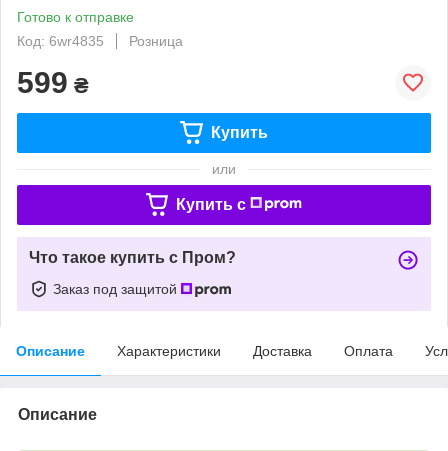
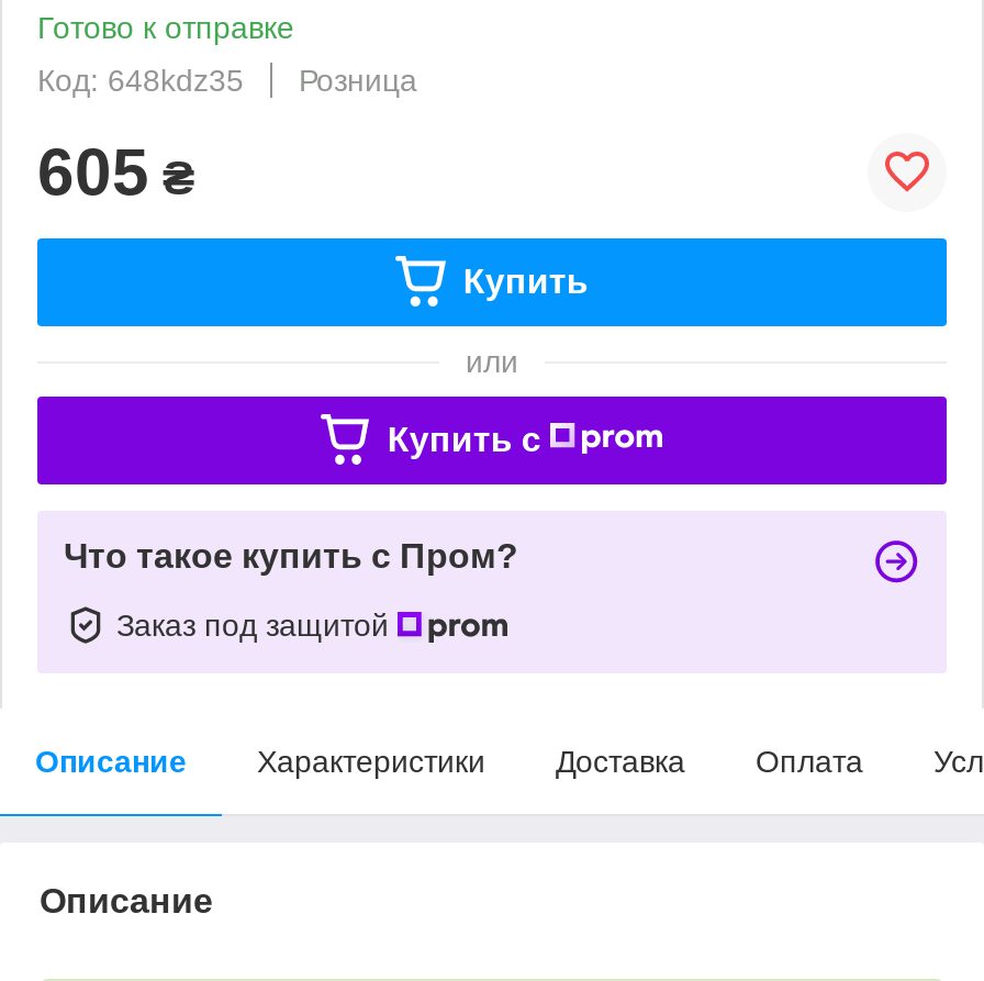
[17,33,183,49] Код: 6wr4835 Розница -> [37,62,417,97] Код: 648kdz35 Розница
[17,66,89,99] 599 ₴ -> [37,135,195,207] 605 ₴

